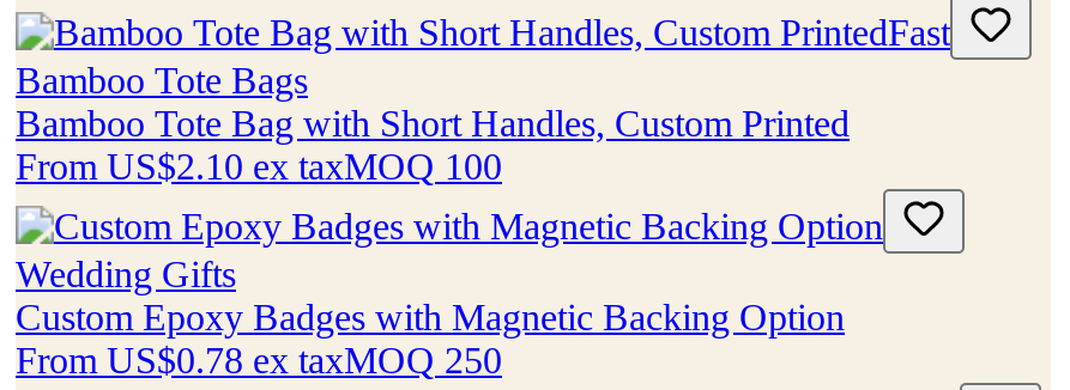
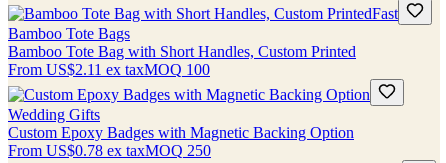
[16,146,502,187] From US$2.10 ex taxMOQ 100 -> [8,61,210,78] From US$2.11 ex taxMOQ 100

